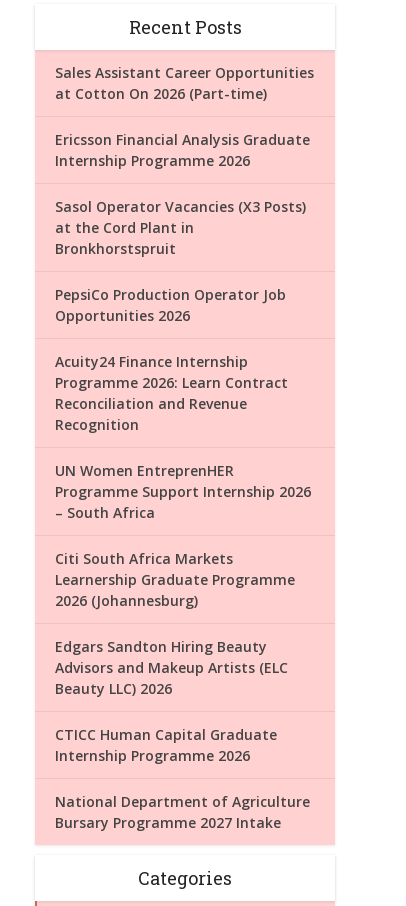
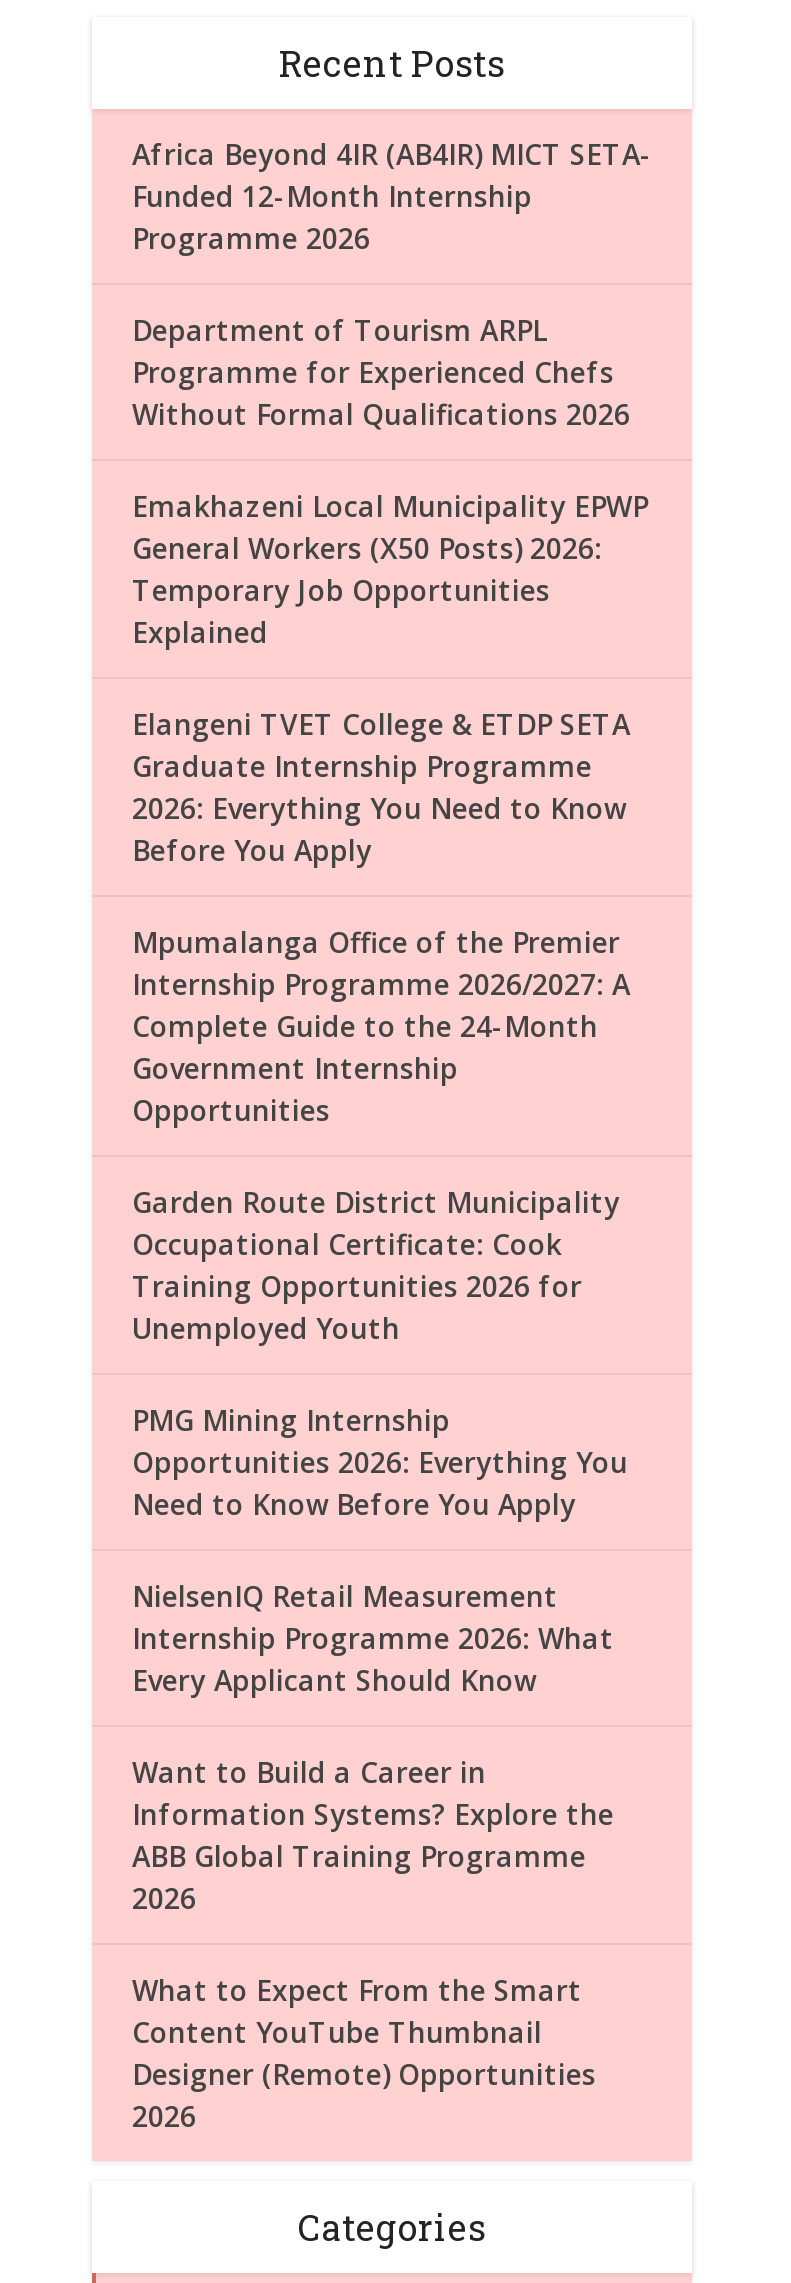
[55,63,314,103] Sales Assistant Career Opportunities | at Cotton On 2026 (Part-time) -> [132,135,652,257] Africa Beyond 4IR (AB4IR) MICT SETA- | Funded 12-Month Internship | Programme 2026
[55,130,310,170] Ericsson Financial Analysis Graduate | Internship Programme 2026 -> [132,311,630,433] Department of Tourism ARPL | Programme for Experienced Chefs | Without Formal Qualifications 2026
[55,197,306,258] Sasol Operator Vacancies (X3 Posts) | at the Cord Plant in | Bronkhorstspruit -> [132,487,648,651] Emakhazeni Local Municipality EPWP | General Workers (X50 Posts) 2026: | Temporary Job Opportunities | Explained
[55,285,286,325] PepsiCo Production Operator Job | Opportunities 2026 -> [132,705,630,869] Elangeni TVET College & ETDP SETA | Graduate Internship Programme | 2026: Everything You Need to Know | Before You Apply
[55,352,288,434] Acuity24 Finance Internship | Programme 2026: Learn Contract | Reconciliation and Revenue | Recognition -> [132,923,630,1129] Mpumalanga Office of the Premier | Internship Programme 2026/2027: A | Complete Guide to the 24-Month | Government Internship | Opportunities
[55,461,311,522] UN Women EntreprenHER | Programme Support Internship 2026 | – South Africa -> [132,1183,620,1347] Garden Route District Municipality | Occupational Certificate: Cook | Training Opportunities 2026 for | Unemployed Youth
[55,549,295,610] Citi South Africa Markets | Learnership Graduate Programme | 2026 (Johannesburg) -> [132,1401,628,1523] PMG Mining Internship | Opportunities 2026: Everything You | Need to Know Before You Apply
[55,637,288,698] Edgars Sandton Hiring Beauty | Advisors and Makeup Artists (ELC | Beauty LLC) 2026 -> [132,1577,614,1699] NielsenIQ Retail Measurement | Internship Programme 2026: What | Every Applicant Should Know
[55,725,277,765] CTICC Human Capital Graduate | Internship Programme 2026 -> [132,1753,614,1917] Want to Build a Career in | Information Systems? Explore the | ABB Global Training Programme | 2026
[55,792,310,832] National Department of Agriculture | Bursary Programme 2027 Intake -> [132,1971,596,2135] What to Expect From the Smart | Content YouTube Thumbnail | Designer (Remote) Opportunities | 2026

